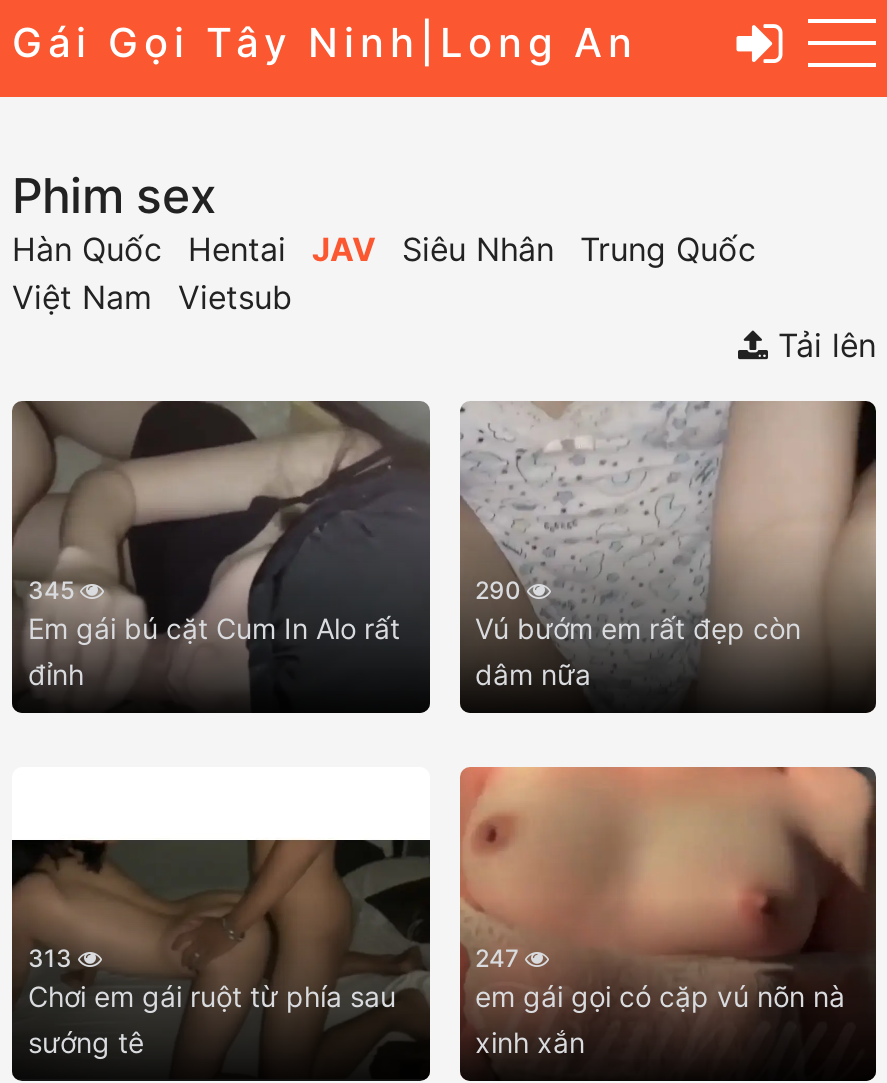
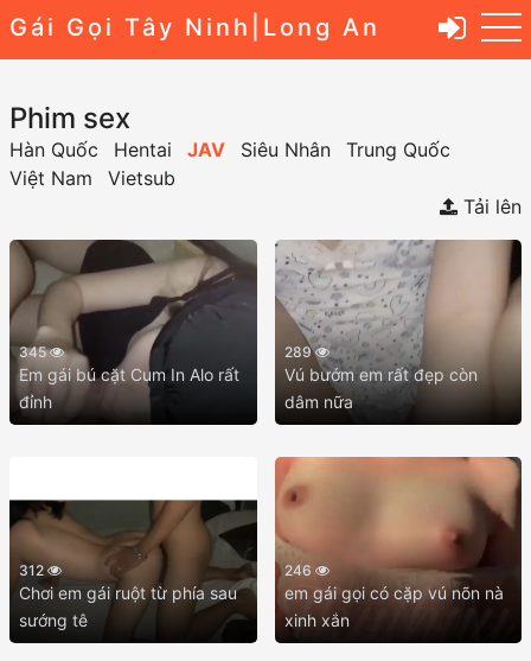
[475,576,527,606] 290 -> [284,343,315,361] 289
[28,943,78,973] 313 -> [19,561,47,579] 312
[475,943,525,973] 247 -> [284,561,315,579] 246

